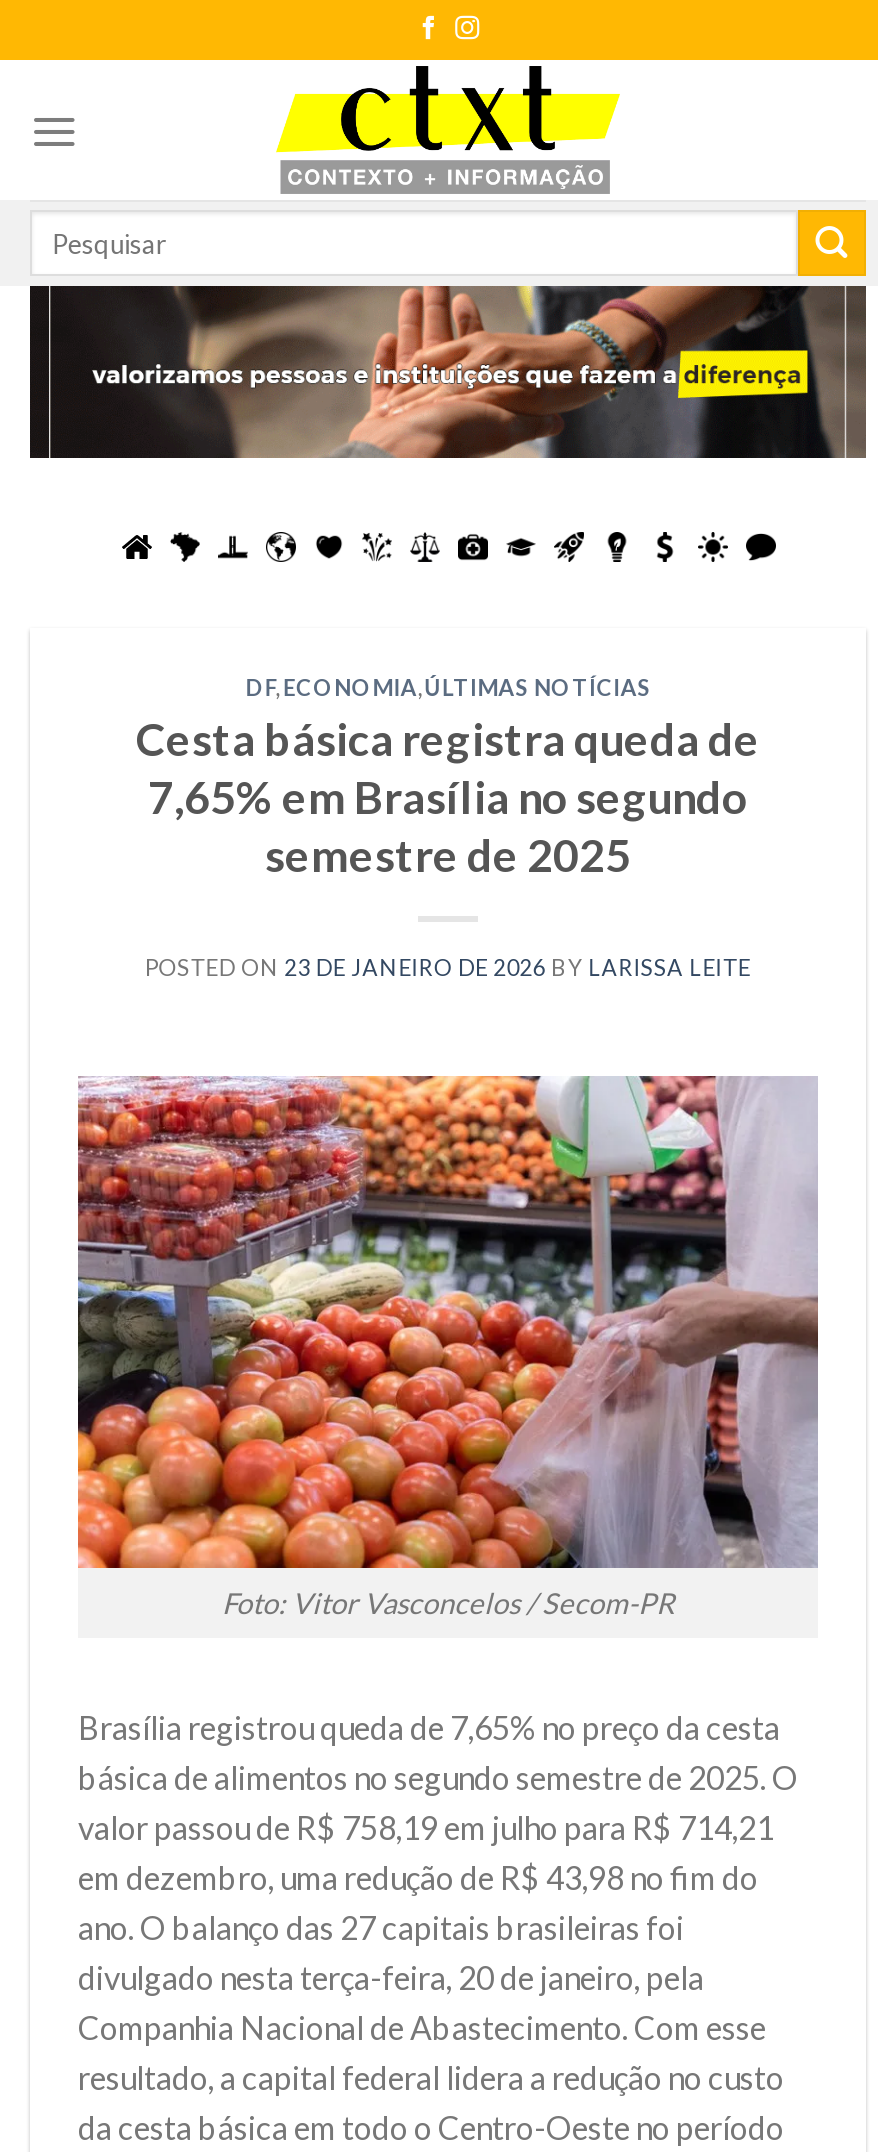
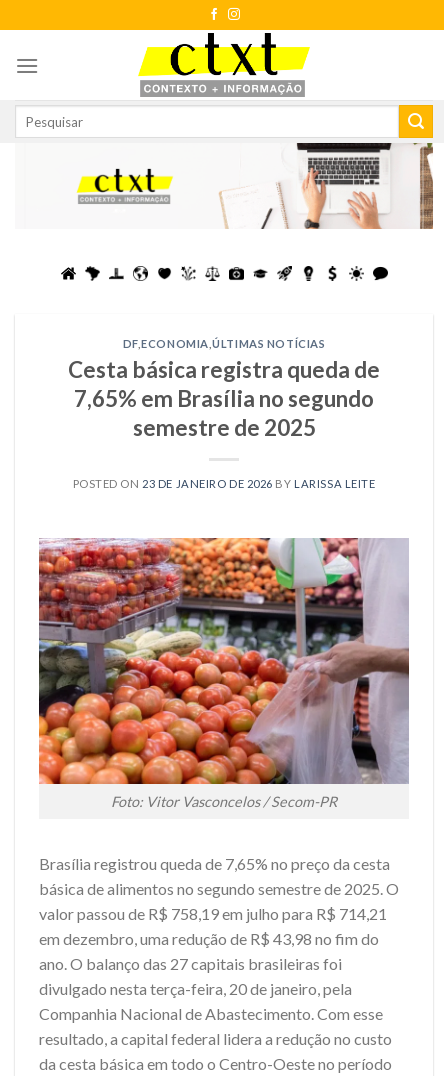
[28,284,868,460] [image] -> [15,142,433,230] [image]

